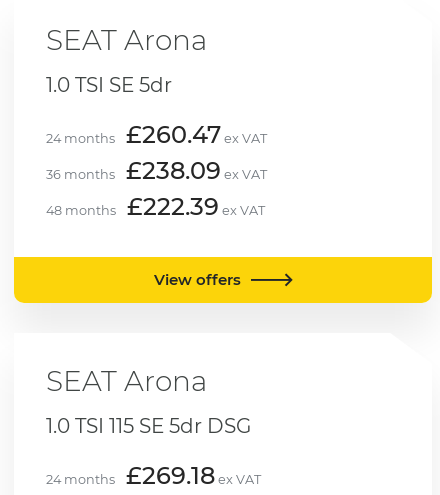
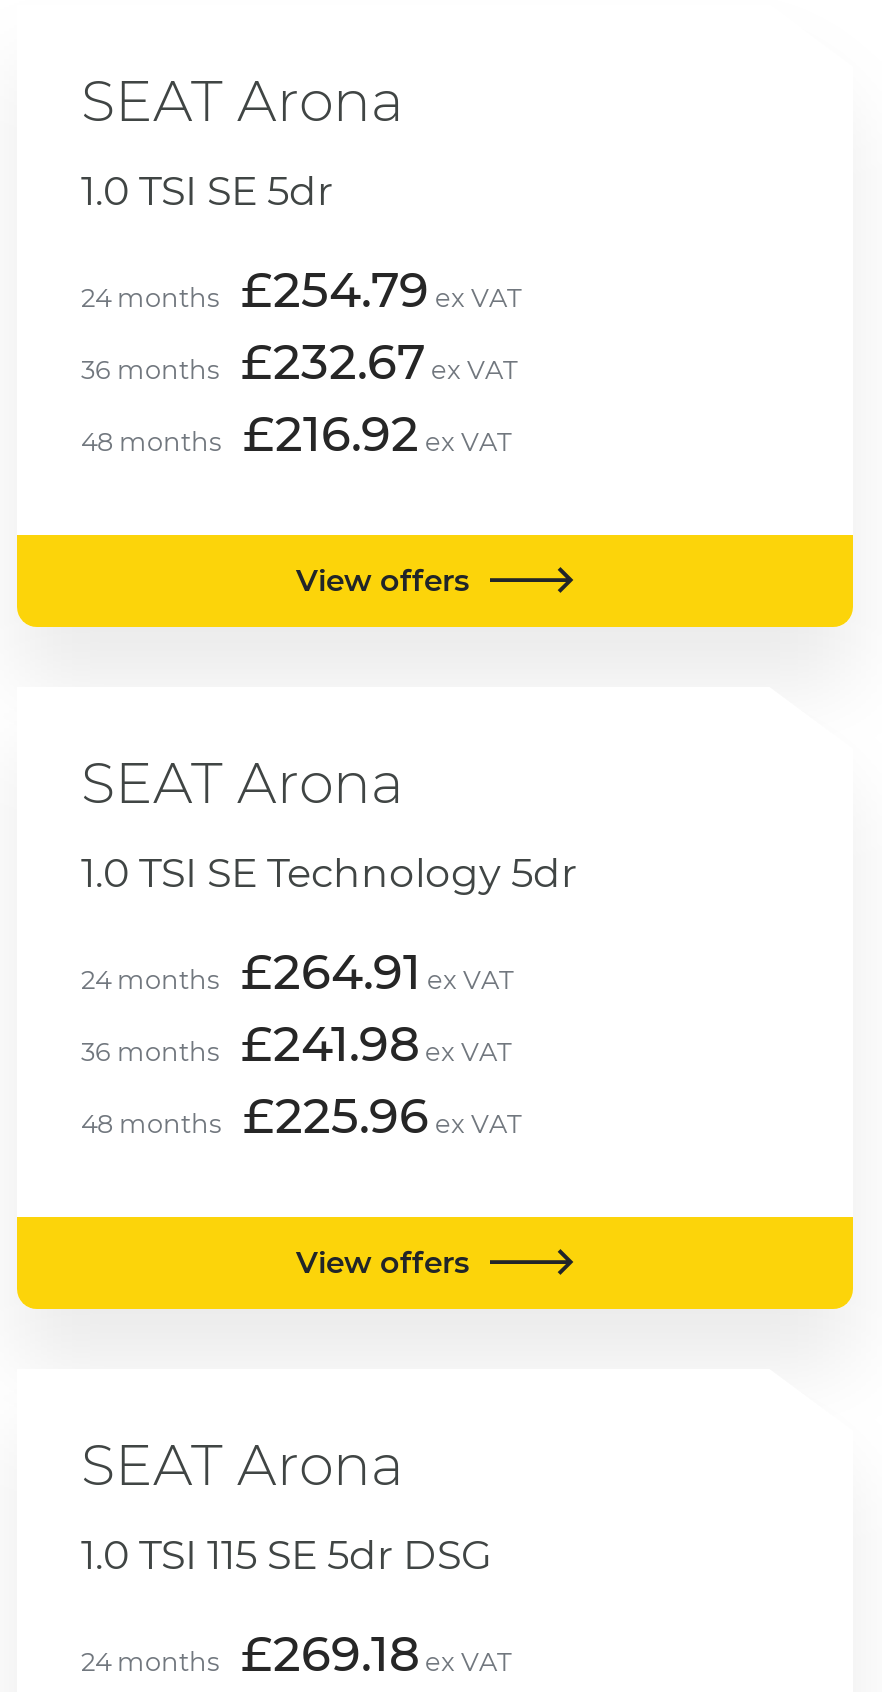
[46,120,267,221] 24 months £260.47 ex VAT | 36 months £238.09 ex VAT | 48 months £222.39 ex VAT -> [81,261,577,1145] 24 months £254.79 ex VAT | 36 months £232.67 ex VAT | 48 months £216.92 ex VAT | View offers | SEAT Arona | 1.0 TSI SE Technology 5dr | 24 months £264.91 ex VAT | 36 months £241.98 ex VAT | 48 months £225.96 ex VAT

